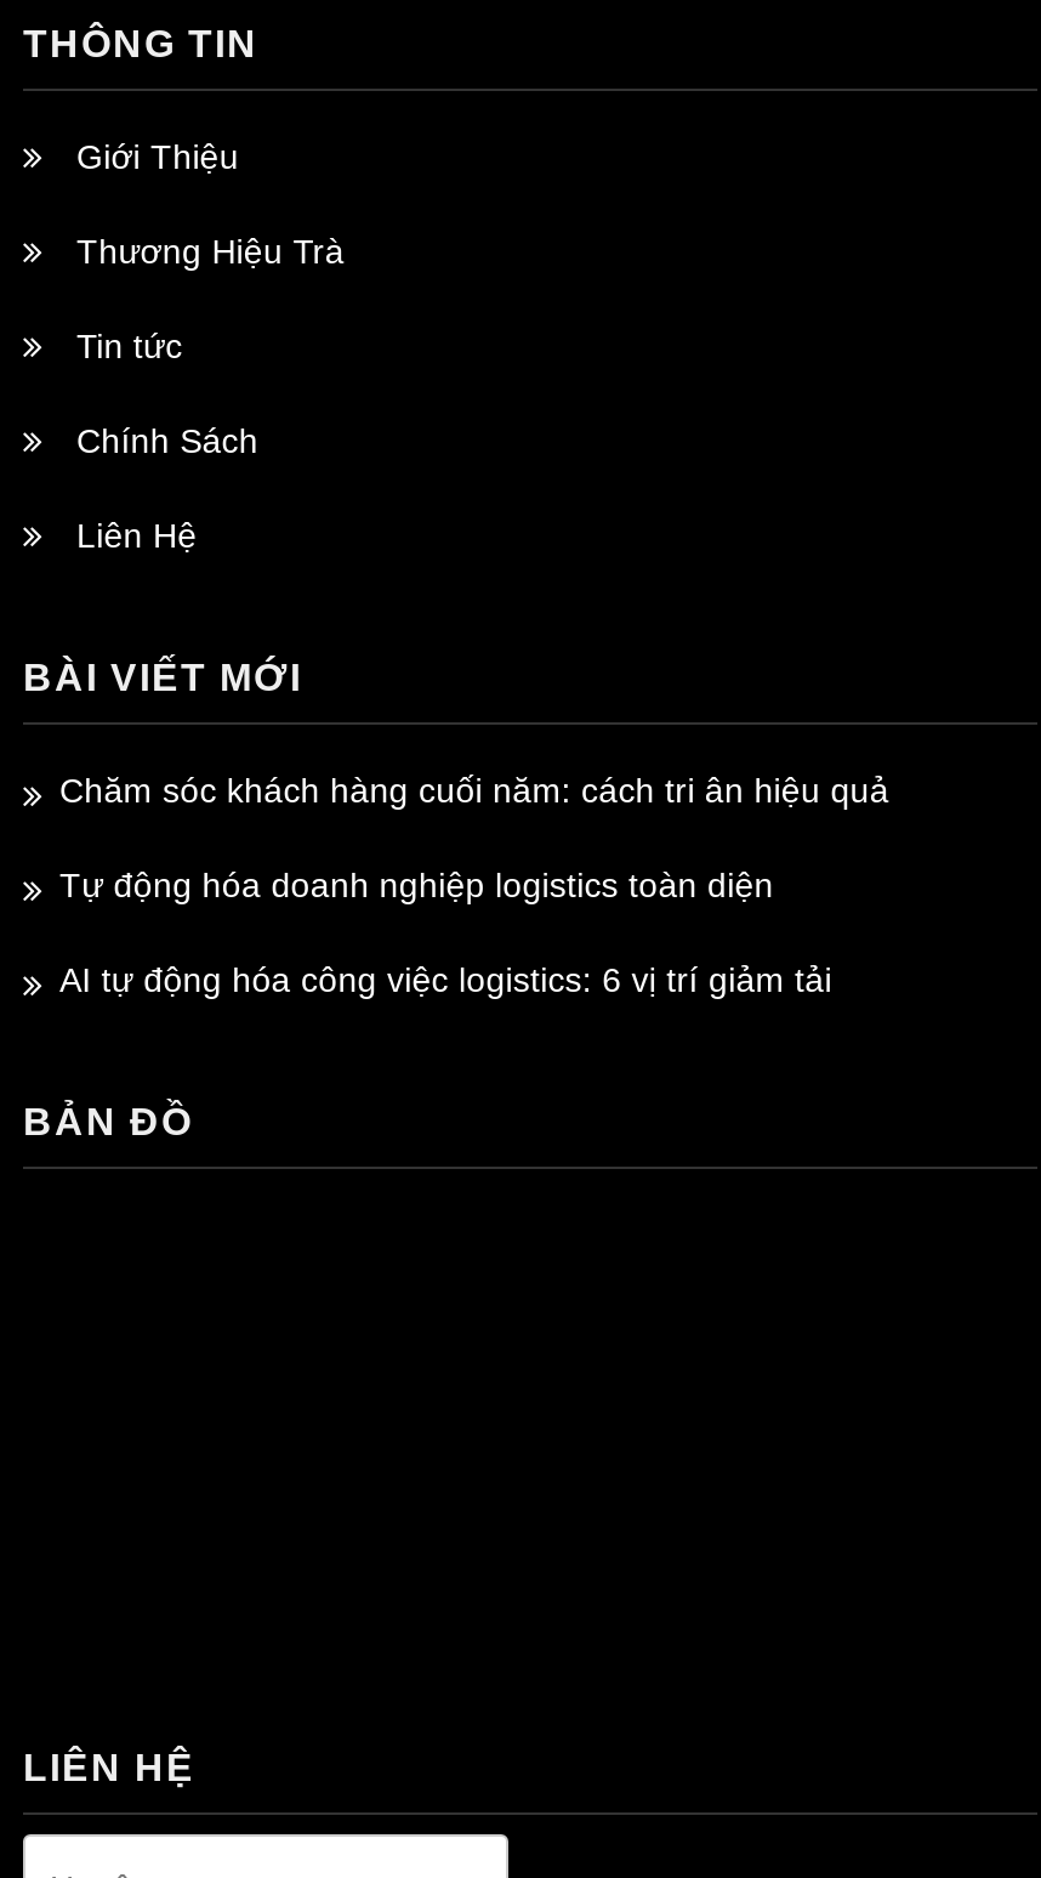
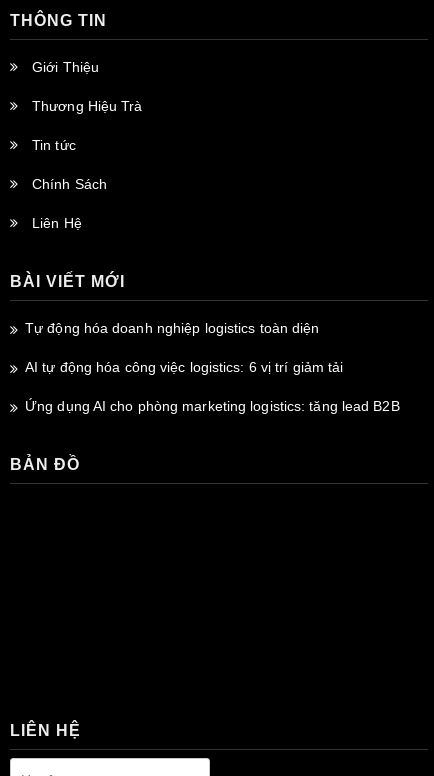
[59,770,889,809] Chăm sóc khách hàng cuối năm: cách tri ân hiệu quả -> none
moved [59,865,832,999] -> [25,320,343,375]: Tự động hóa doanh nghiệp logistics toàn diện | AI tự động hóa công việc logistics: 6 vị trí giảm tải
none -> [25,398,400,414] Ứng dụng AI cho phòng marketing logistics: tăng lead B2B

